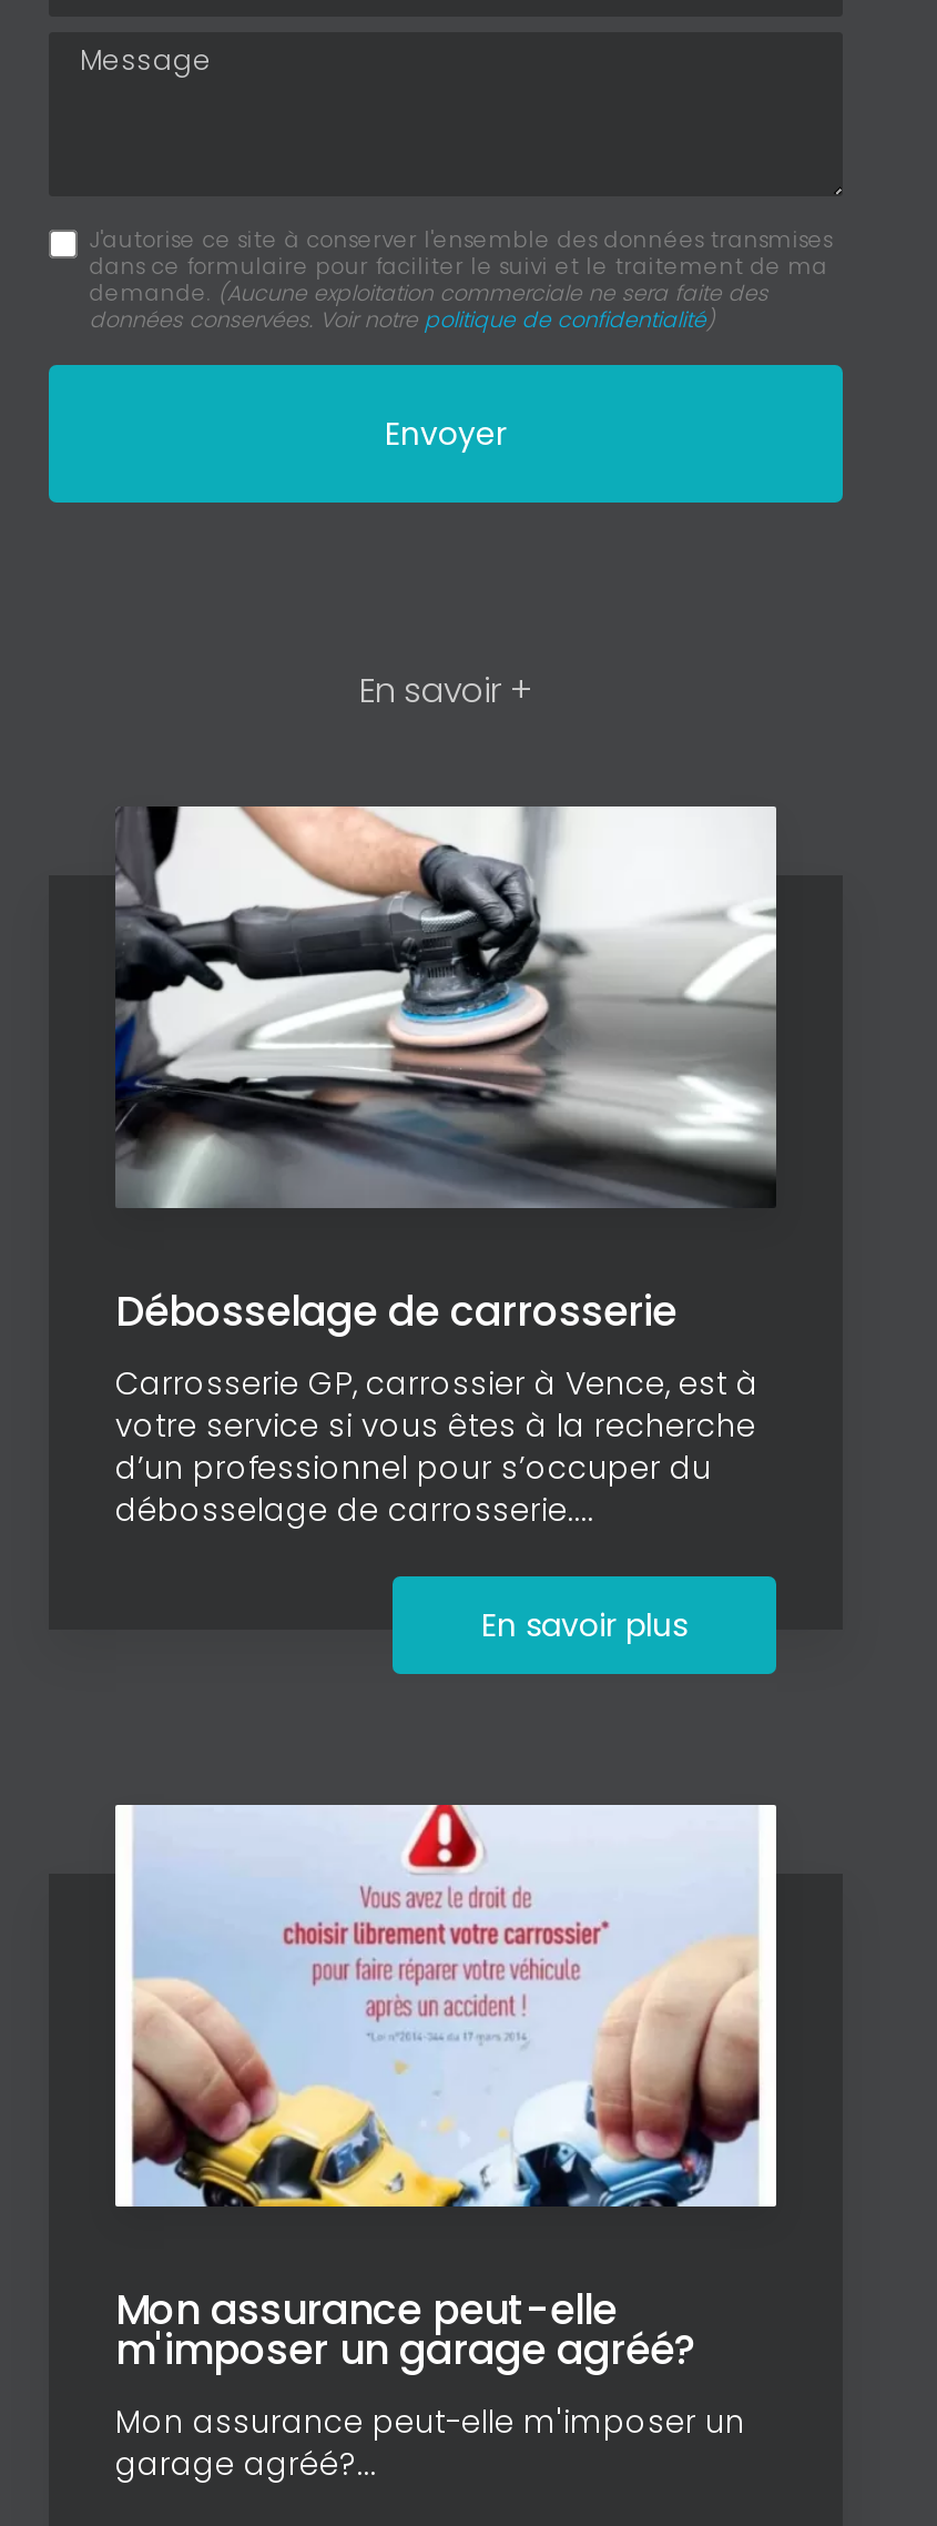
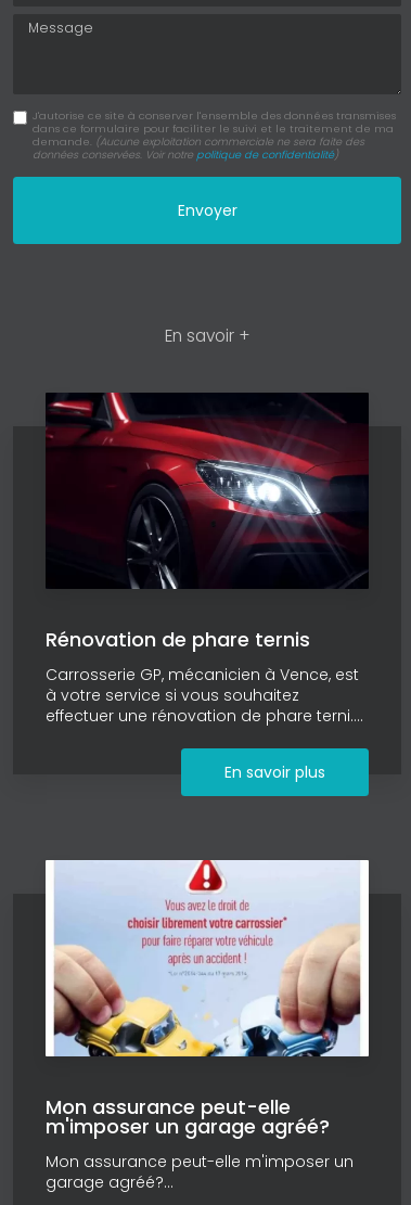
[115,804,778,1533] [image] | Débosselage de carrosserie | Carrosserie GP, carrossier à Vence, est à | votre service si vous êtes à la recherche | d’un professionnel pour s’occuper du | débosselage de carrosserie.... -> [46,392,369,727] [image] | Rénovation de phare ternis | Carrosserie GP, mécanicien à Vence, est | à votre service si vous souhaitez | effectuer une rénovation de phare terni....

